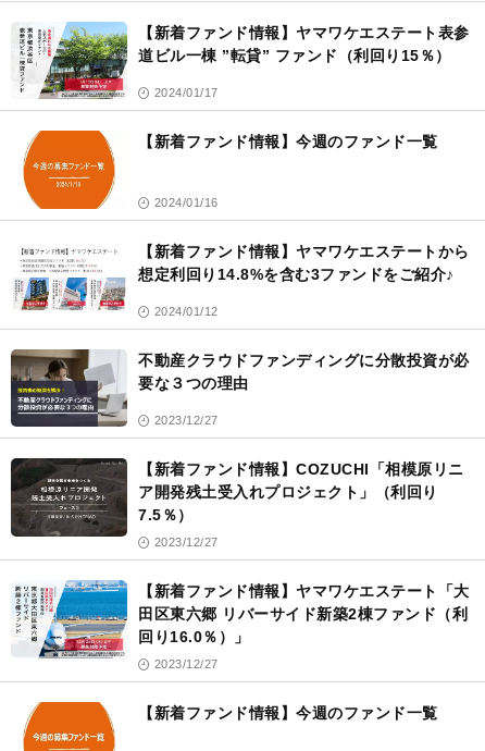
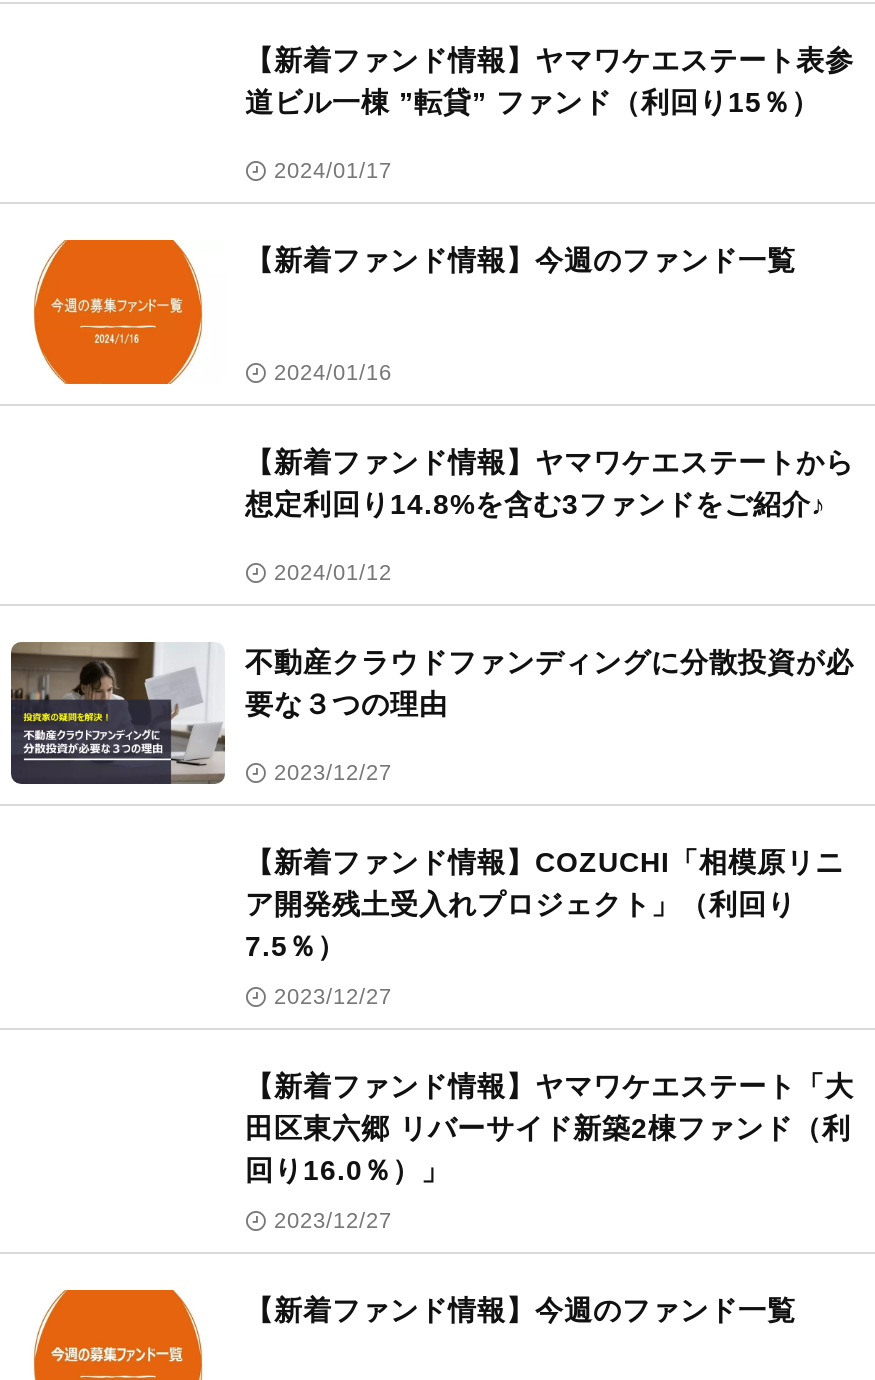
[18,21,128,100] [image] -> none
[14,248,126,311] [image] -> none
[10,457,128,538] [image] -> none
[13,579,128,660] [image] -> none

